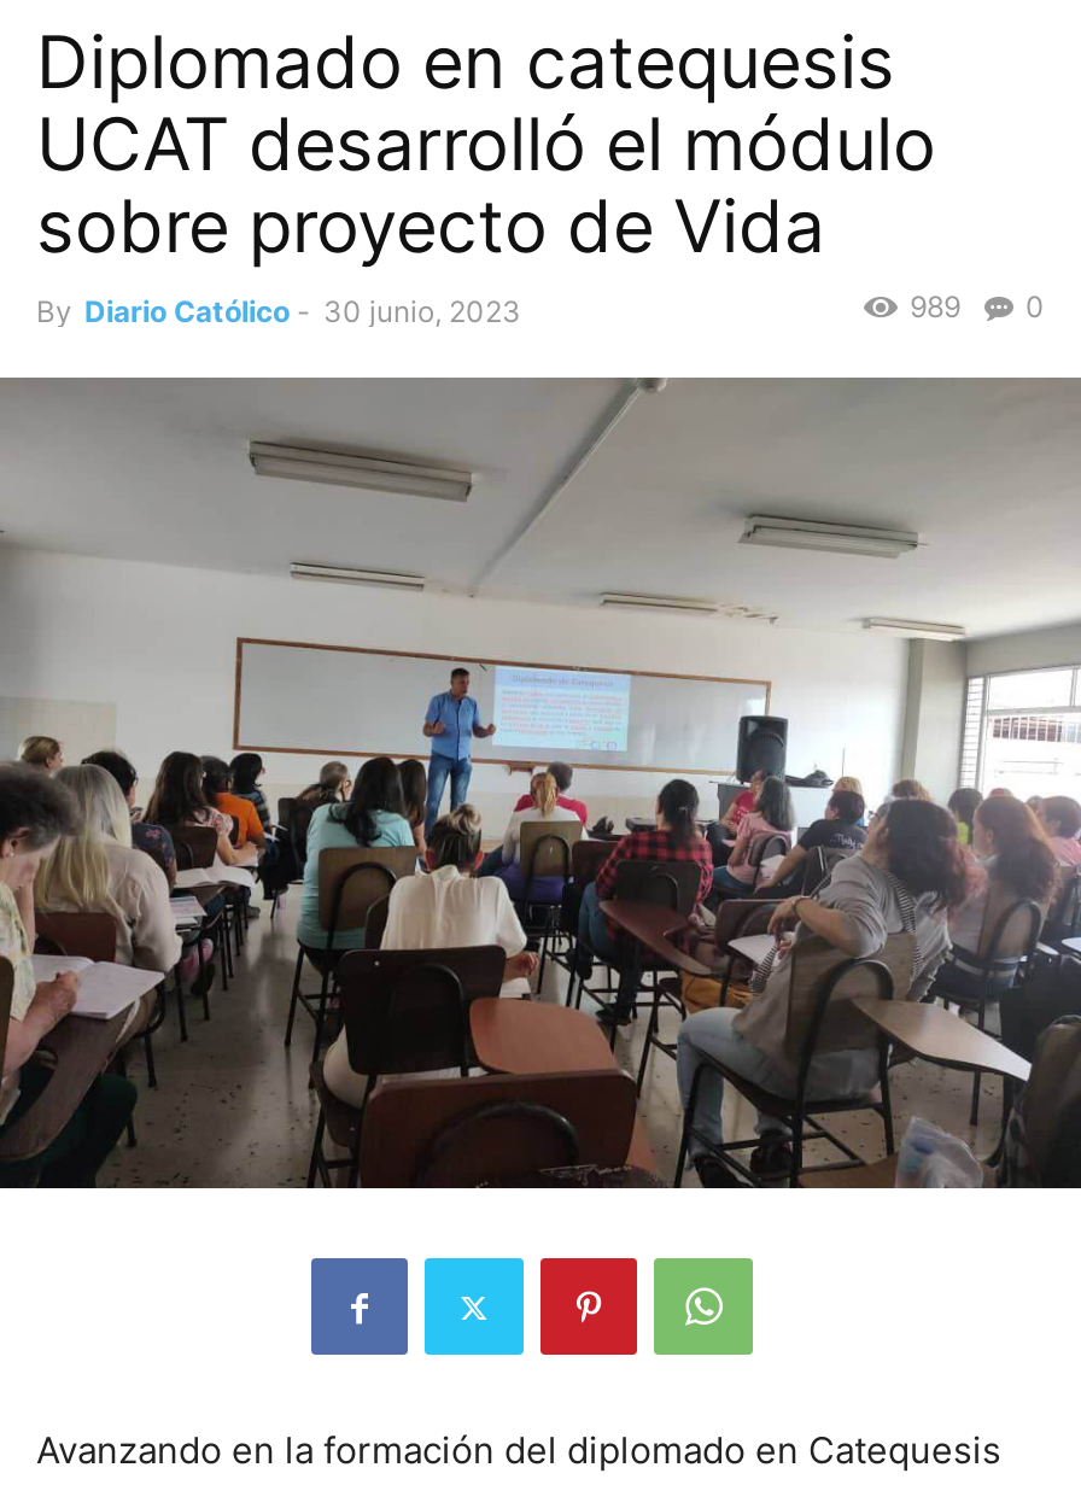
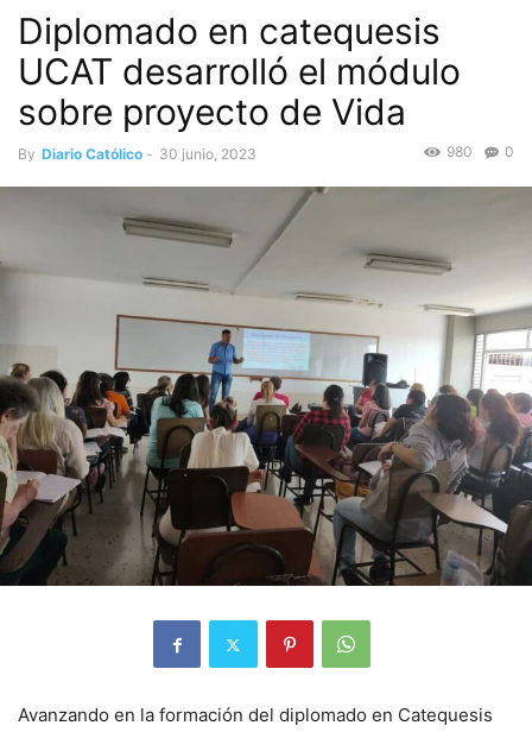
[910,288,1045,325] 989 0 -> [446,143,514,160] 980 0

